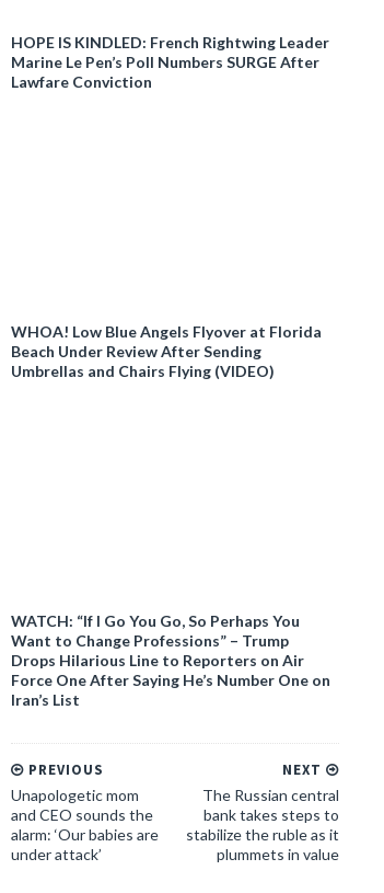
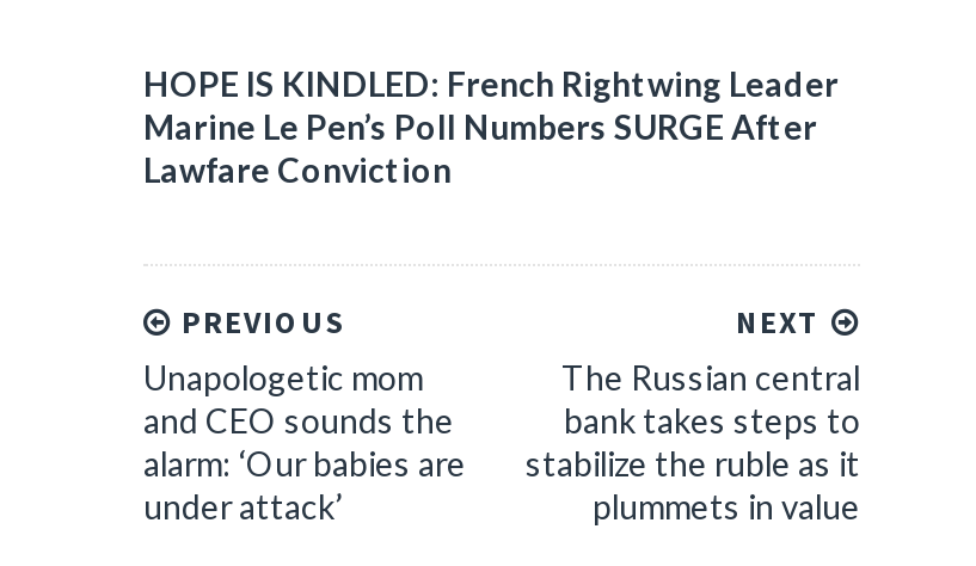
[11,322,322,380] WHOA! Low Blue Angels Flyover at Florida | Beach Under Review After Sending | Umbrellas and Chairs Flying (VIDEO) -> none
[11,611,330,709] WATCH: “If I Go You Go, So Perhaps You | Want to Change Professions” – Trump | Drops Hilarious Line to Reporters on Air | Force One After Saying He’s Number One on | Iran’s List -> none

